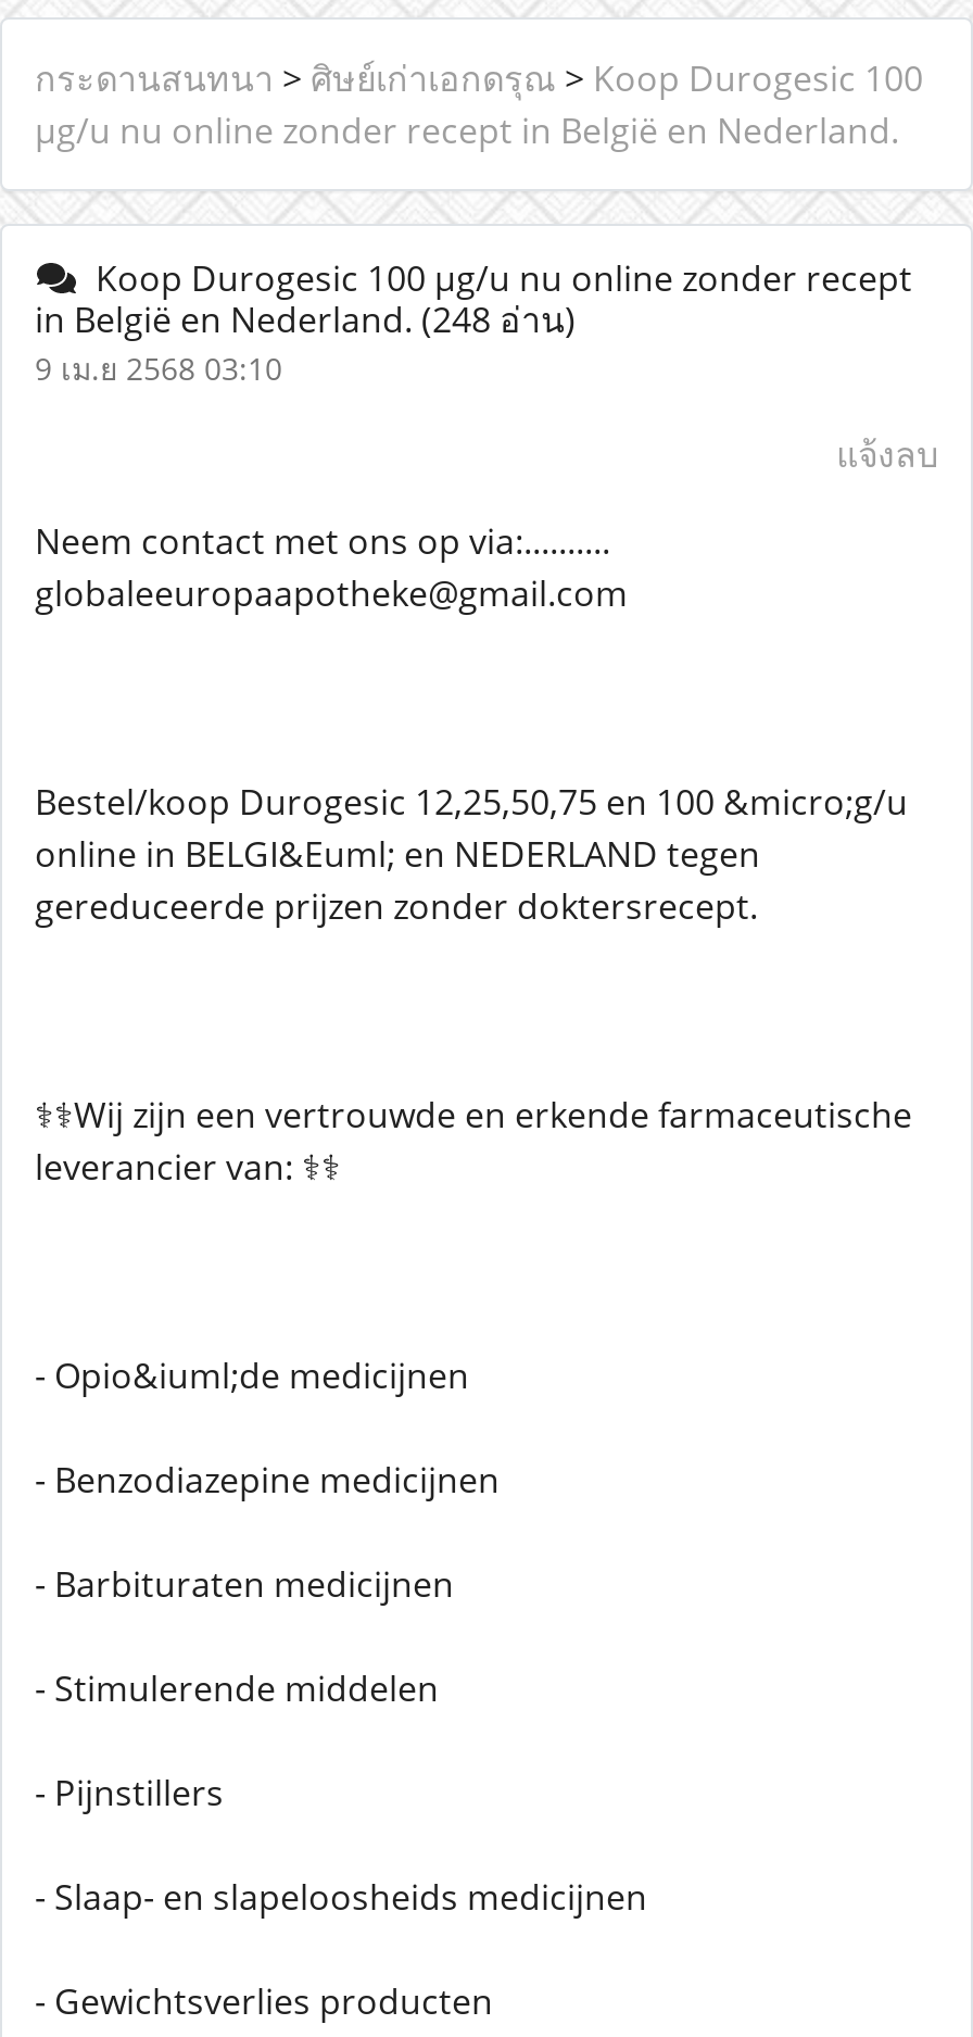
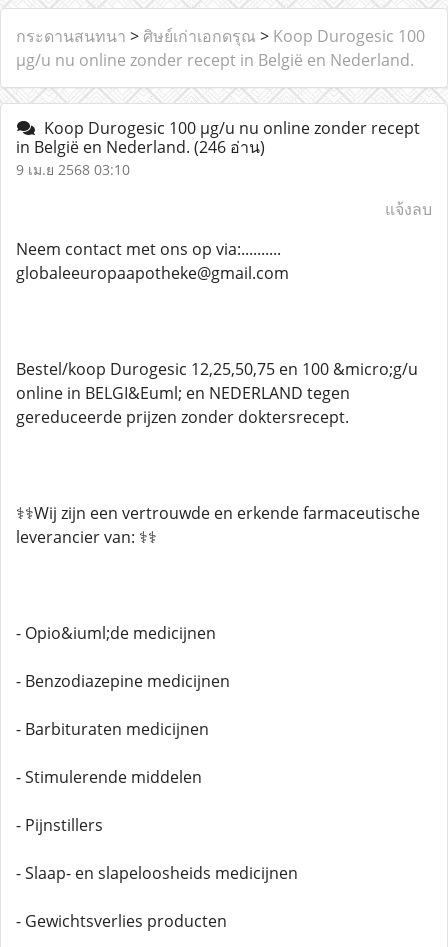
[35,296,576,343] in België en Nederland. (248 อ่าน) -> [16,136,265,158] in België en Nederland. (246 อ่าน)

